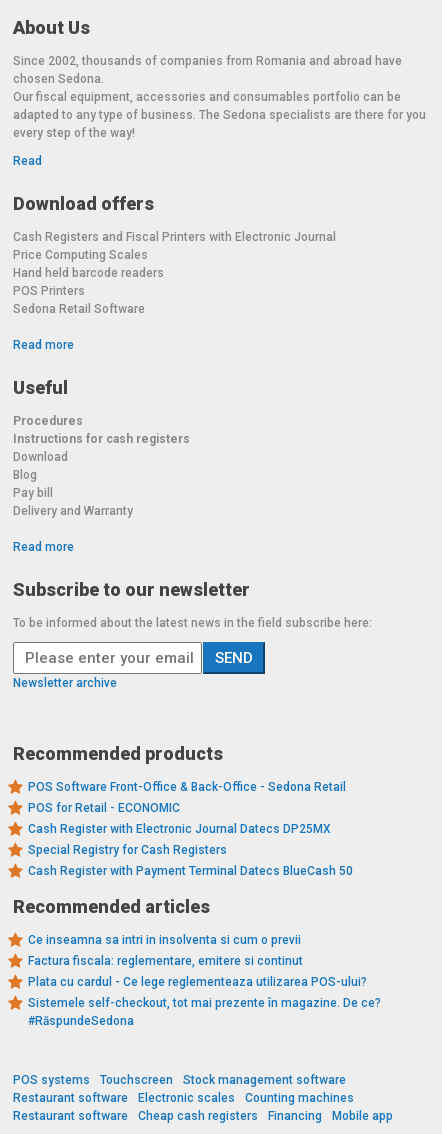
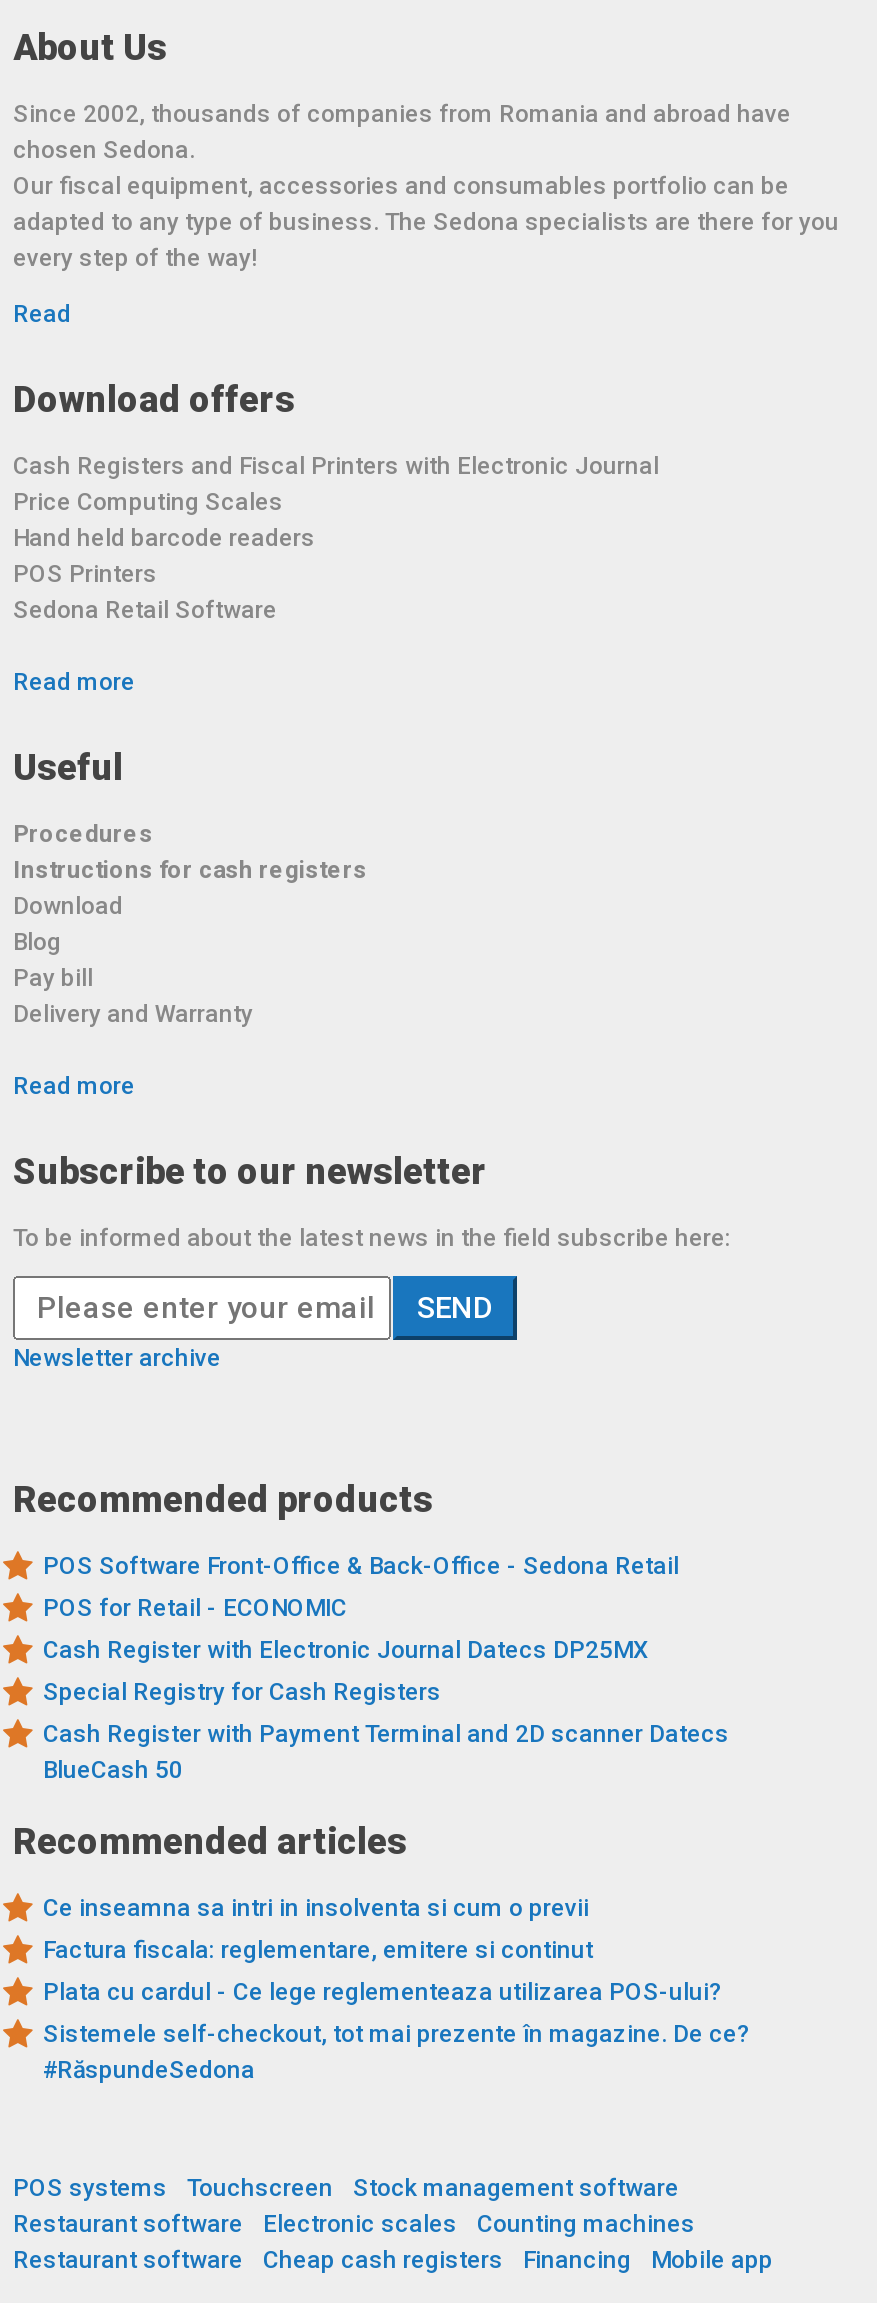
[28,864,353,878] Cash Register with Payment Terminal Datecs BlueCash 50 -> [43,1720,729,1784] Cash Register with Payment Terminal and 2D scanner Datecs | BlueCash 50

